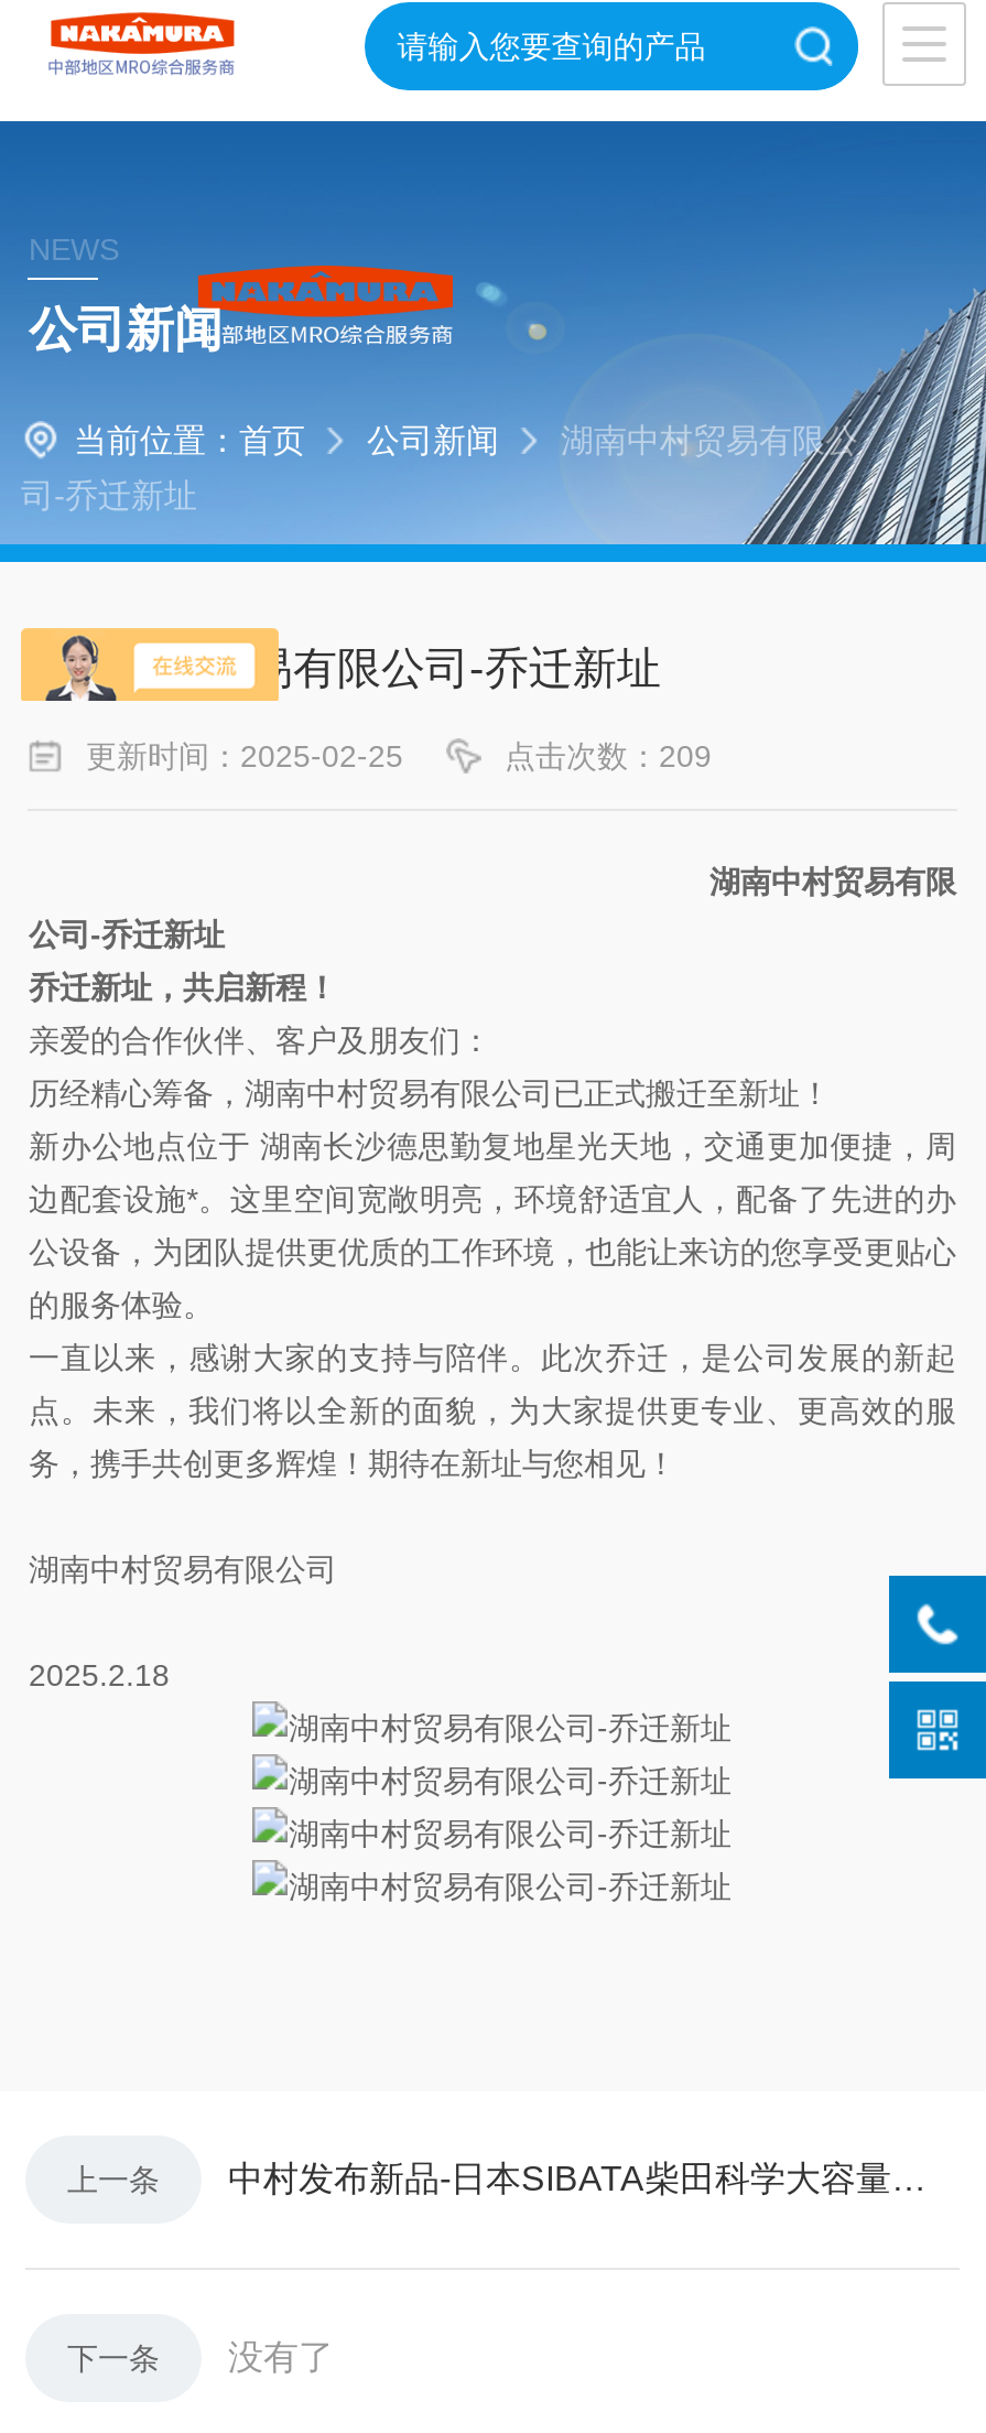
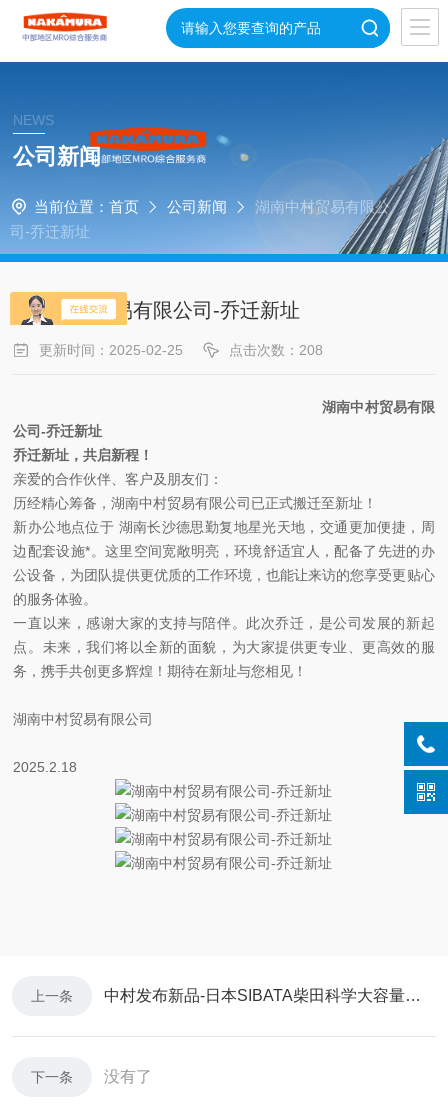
[504,738,711,774] 点击次数：209 -> [229,342,323,358] 点击次数：208

